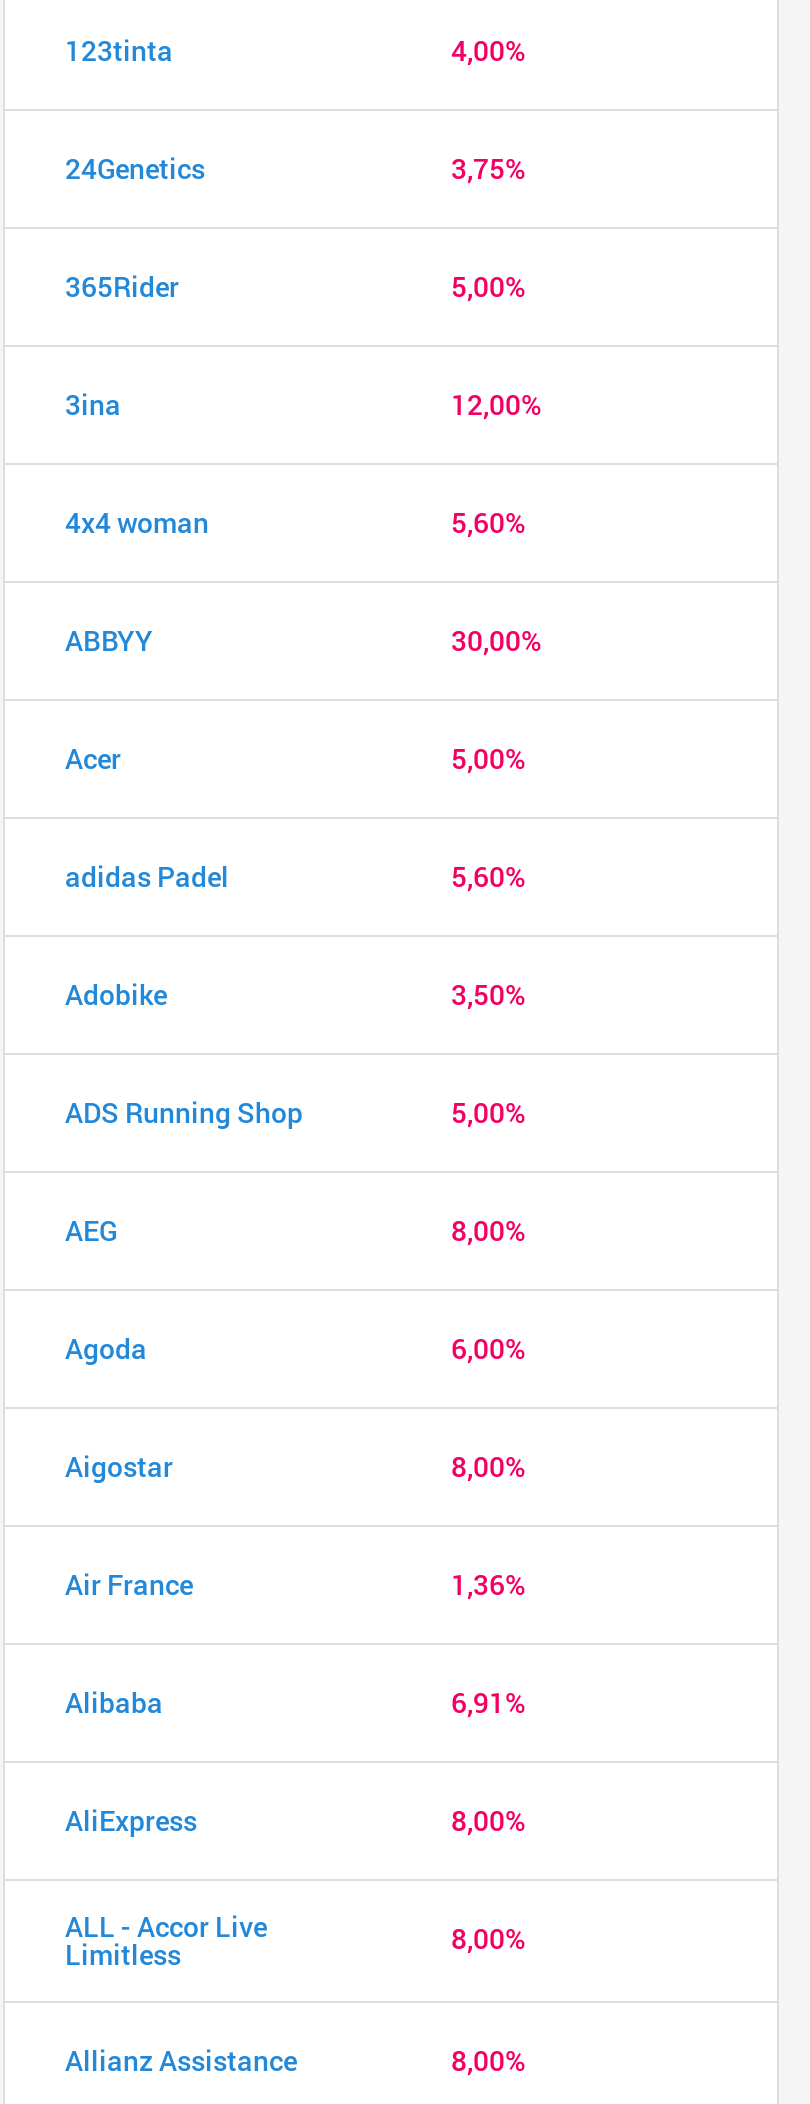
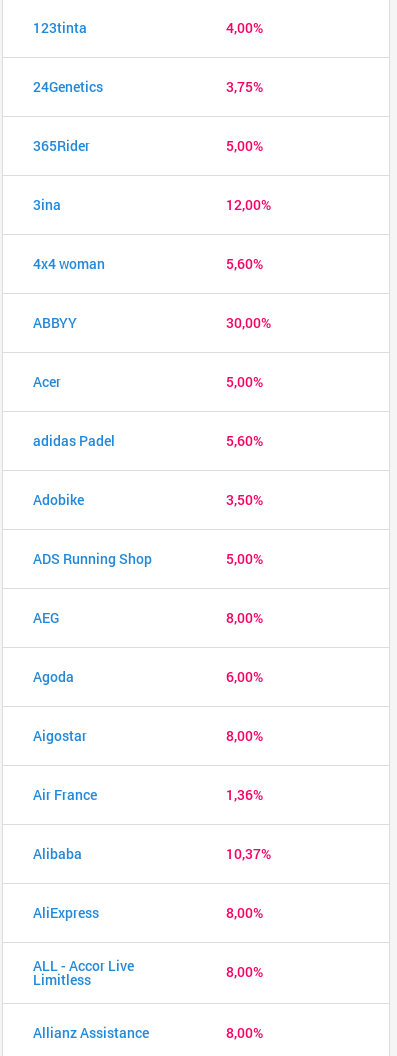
[451,1682,525,1720] 6,91% -> [226,844,271,863] 10,37%

